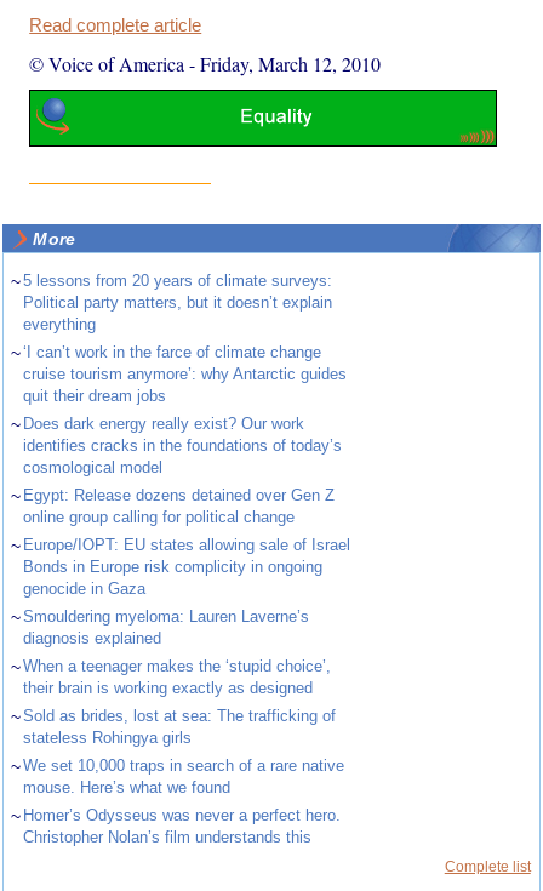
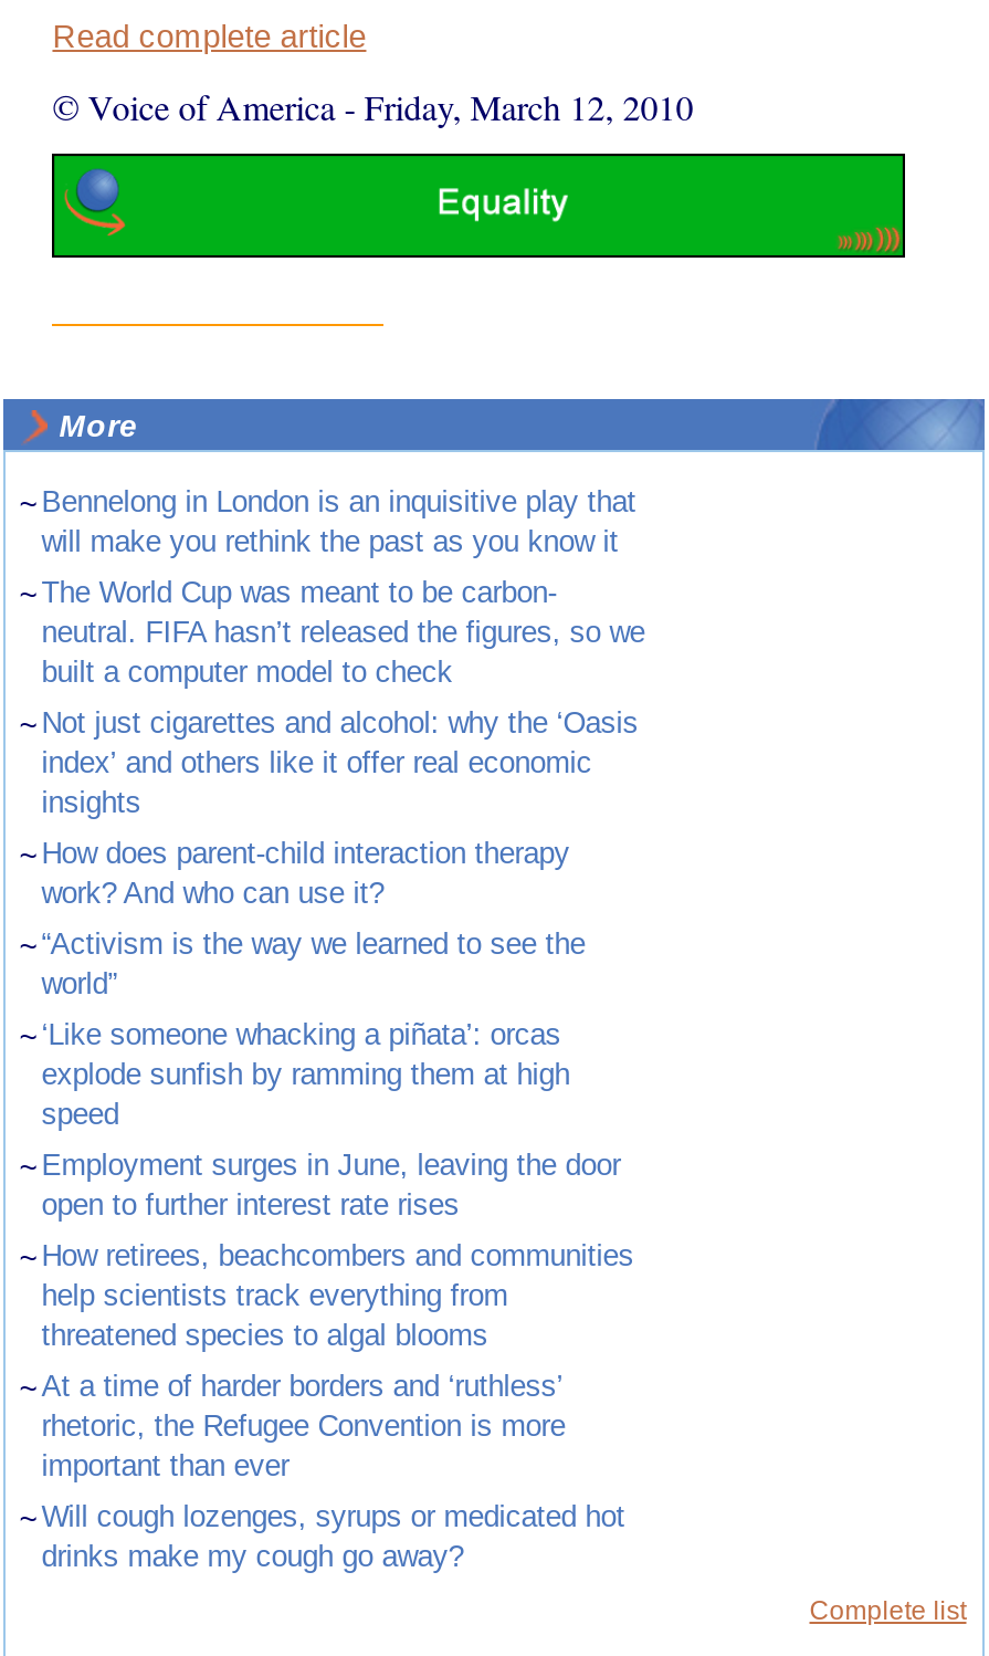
[11,272,332,334] ~ 5 lessons from 20 years of climate surveys: | Political party matters, but it doesn’t explain | everything -> [19,486,636,559] ~ Bennelong in London is an inquisitive play that | will make you rethink the past as you know it
[11,344,347,405] ~ ‘I can’t work in the farce of climate change | cruise tourism anymore’: why Antarctic guides | quit their dream jobs -> [19,577,645,690] ~ The World Cup was meant to be carbon- | neutral. FIFA hasn’t released the figures, so we | built a computer model to check
[11,415,342,477] ~ Does dark energy really exist? Our work | identifies cracks in the foundations of today’s | cosmological model -> [19,708,638,820] ~ Not just cigarettes and alcohol: why the ‘Oasis | index’ and others like it offer real economic | insights
[11,487,335,527] ~ Egypt: Release dozens detained over Gen Z | online group calling for political change -> [19,838,570,911] ~ How does parent-child interaction therapy | work? And who can use it?
[11,536,351,598] ~ Europe/IOPT: EU states allowing sale of Israel | Bonds in Europe risk complicity in ongoing | genocide in Gaza -> [19,929,585,1002] ~ “Activism is the way we learned to see the | world”
[11,608,309,648] ~ Smouldering myeloma: Lauren Laverne’s | diagnosis explained -> [19,1019,570,1132] ~ ‘Like someone whacking a piñata’: orcas | explode sunfish by ramming them at high | speed
[11,658,331,698] ~ When a teenager makes the ‘stupid choice’, | their brain is working exactly as designed -> [19,1150,620,1223] ~ Employment surges in June, leaving the door | open to further interest rate rises
[11,707,336,747] ~ Sold as brides, lost at sea: The trafficking of | stateless Rohingya girls -> [19,1240,634,1353] ~ How retirees, beachcombers and communities | help scientists track everything from | threatened species to algal blooms
[11,757,344,797] ~ We set 10,000 traps in search of a rare native | mouse. Here’s what we found -> [19,1371,565,1484] ~ At a time of harder borders and ‘ruthless’ | rhetoric, the Refugee Convention is more | important than ever
[11,807,341,847] ~ Homer’s Odysseus was never a perfect hero. | Christopher Nolan’s film understands this -> [19,1501,625,1574] ~ Will cough lozenges, syrups or medicated hot | drinks make my cough go away?

